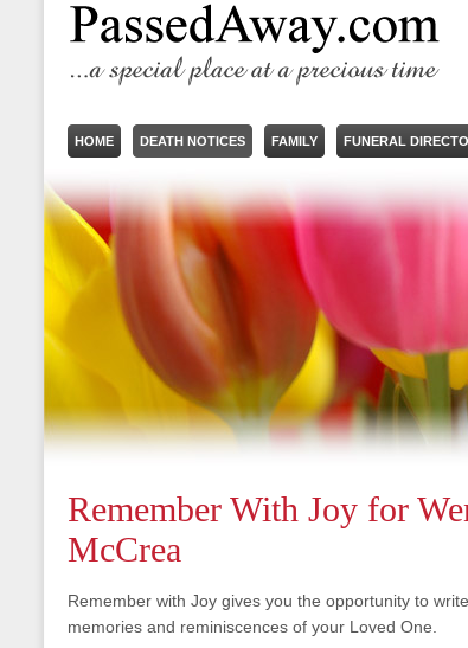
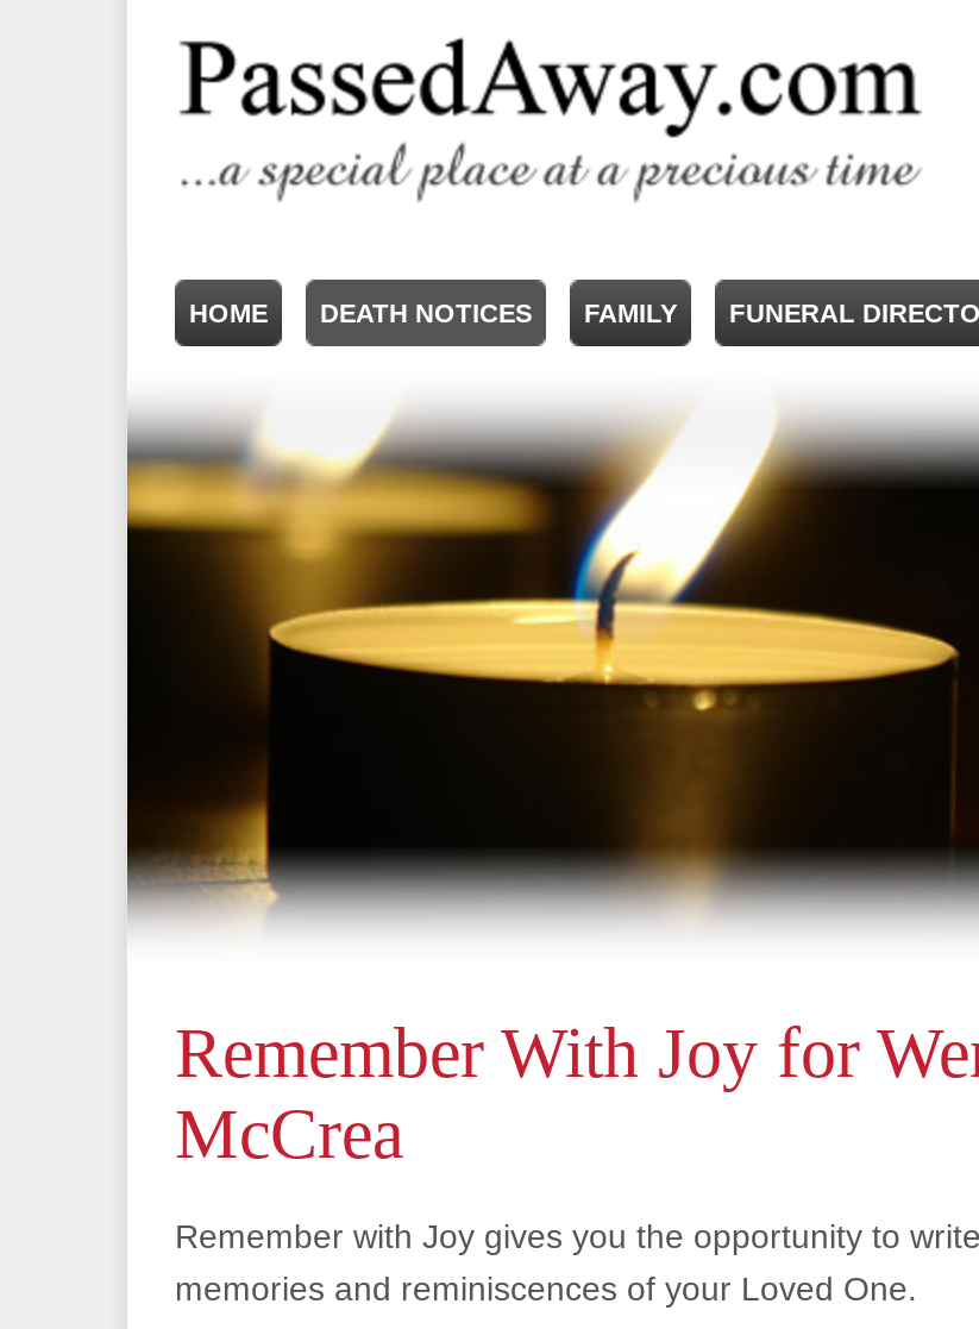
[43,193,464,440] [image] -> [125,415,972,915] [image]

